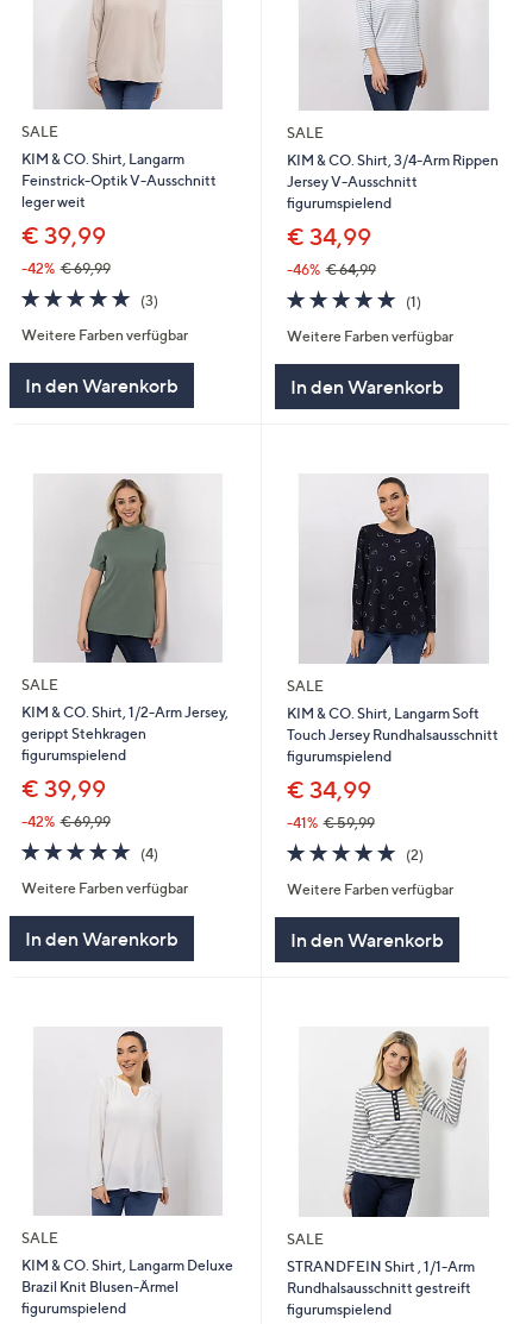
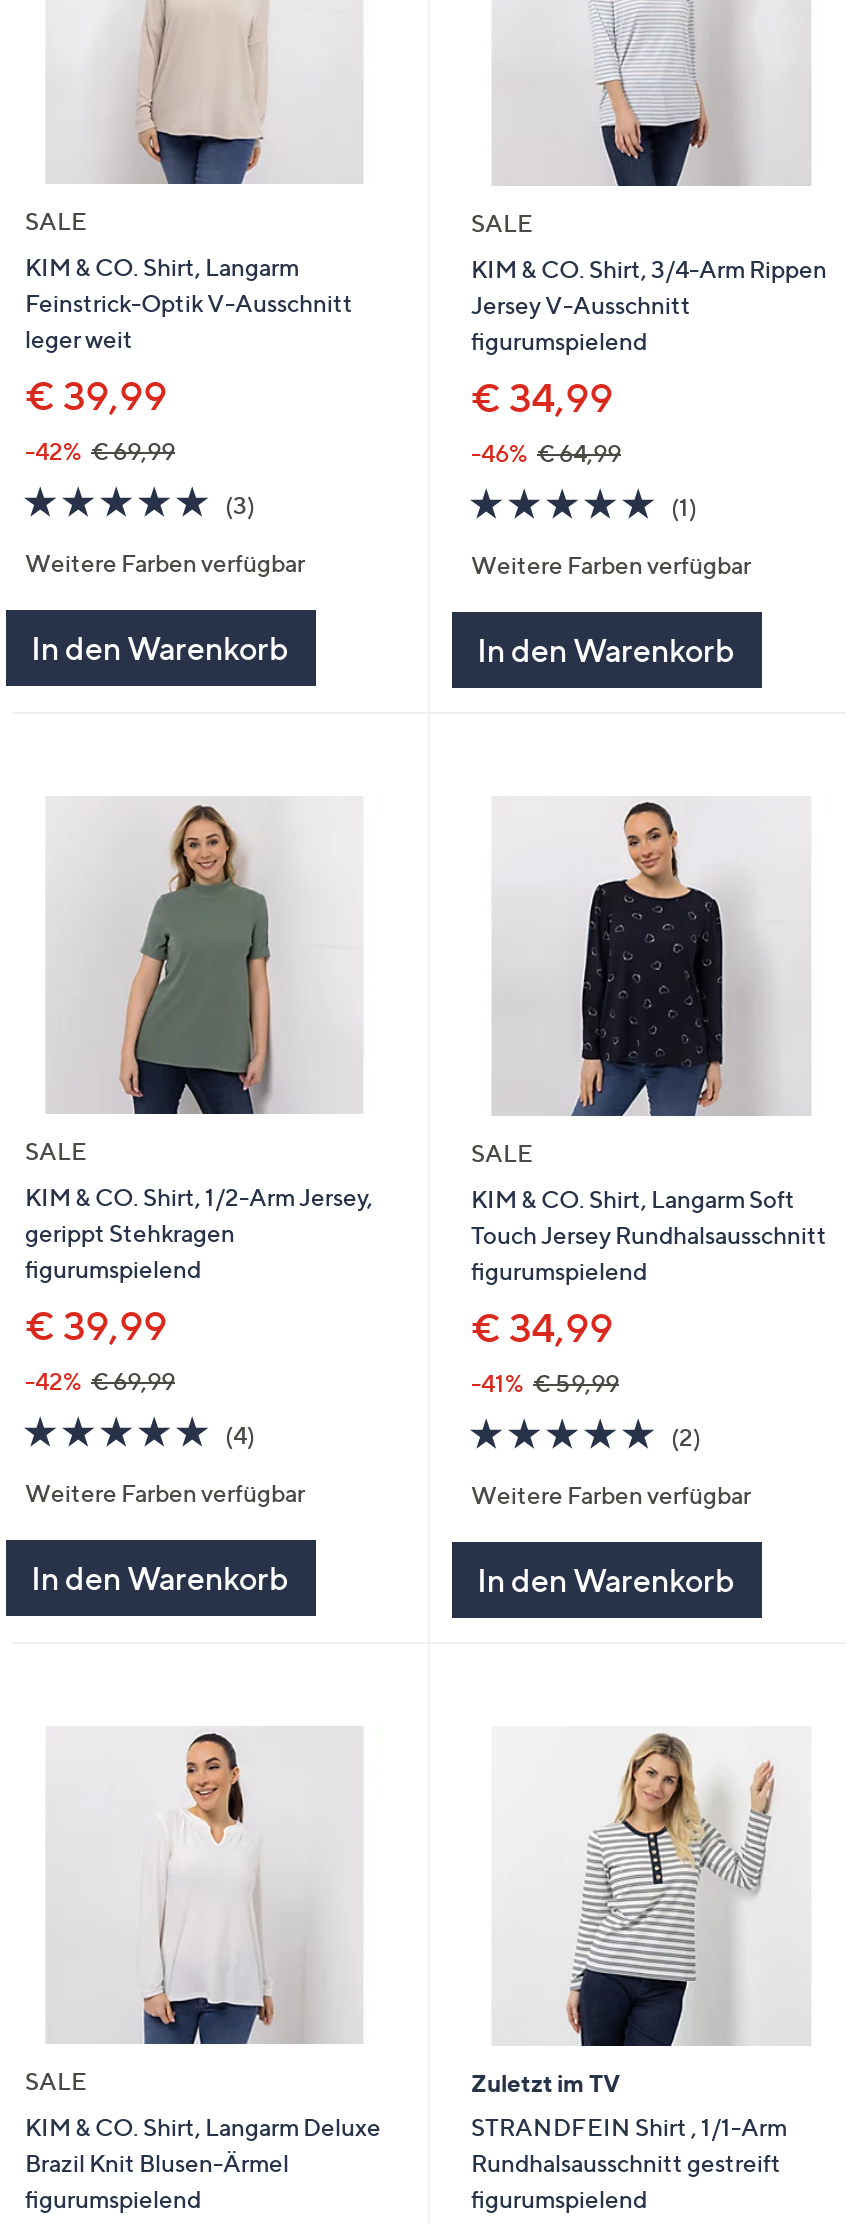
[286,1230,323,1248] SALE -> [471,2068,621,2098] Zuletzt im TV

